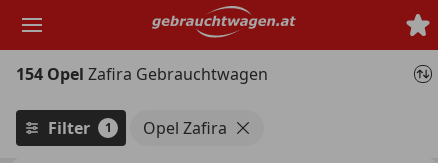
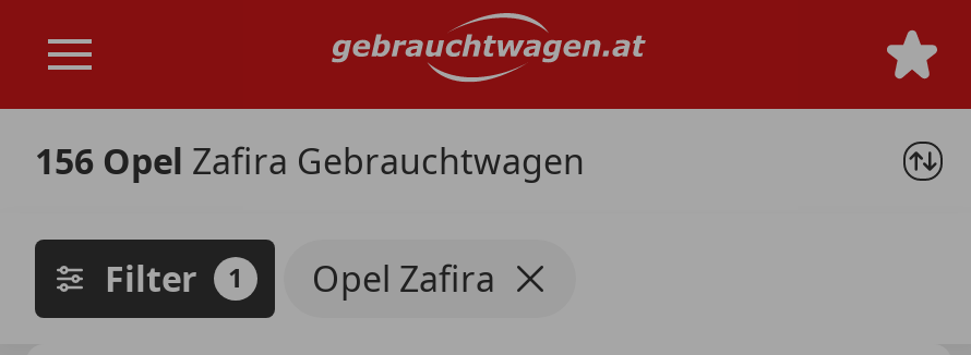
[16,63,268,85] 154 Opel Zafira Gebrauchtwagen -> [35,137,585,185] 156 Opel Zafira Gebrauchtwagen

